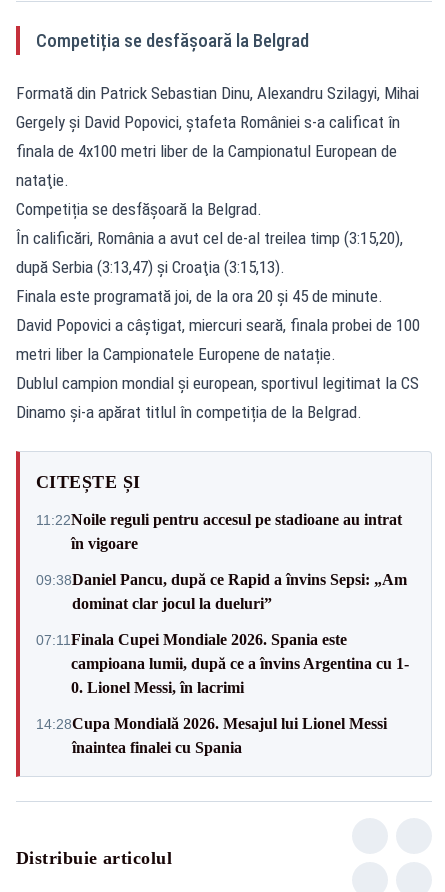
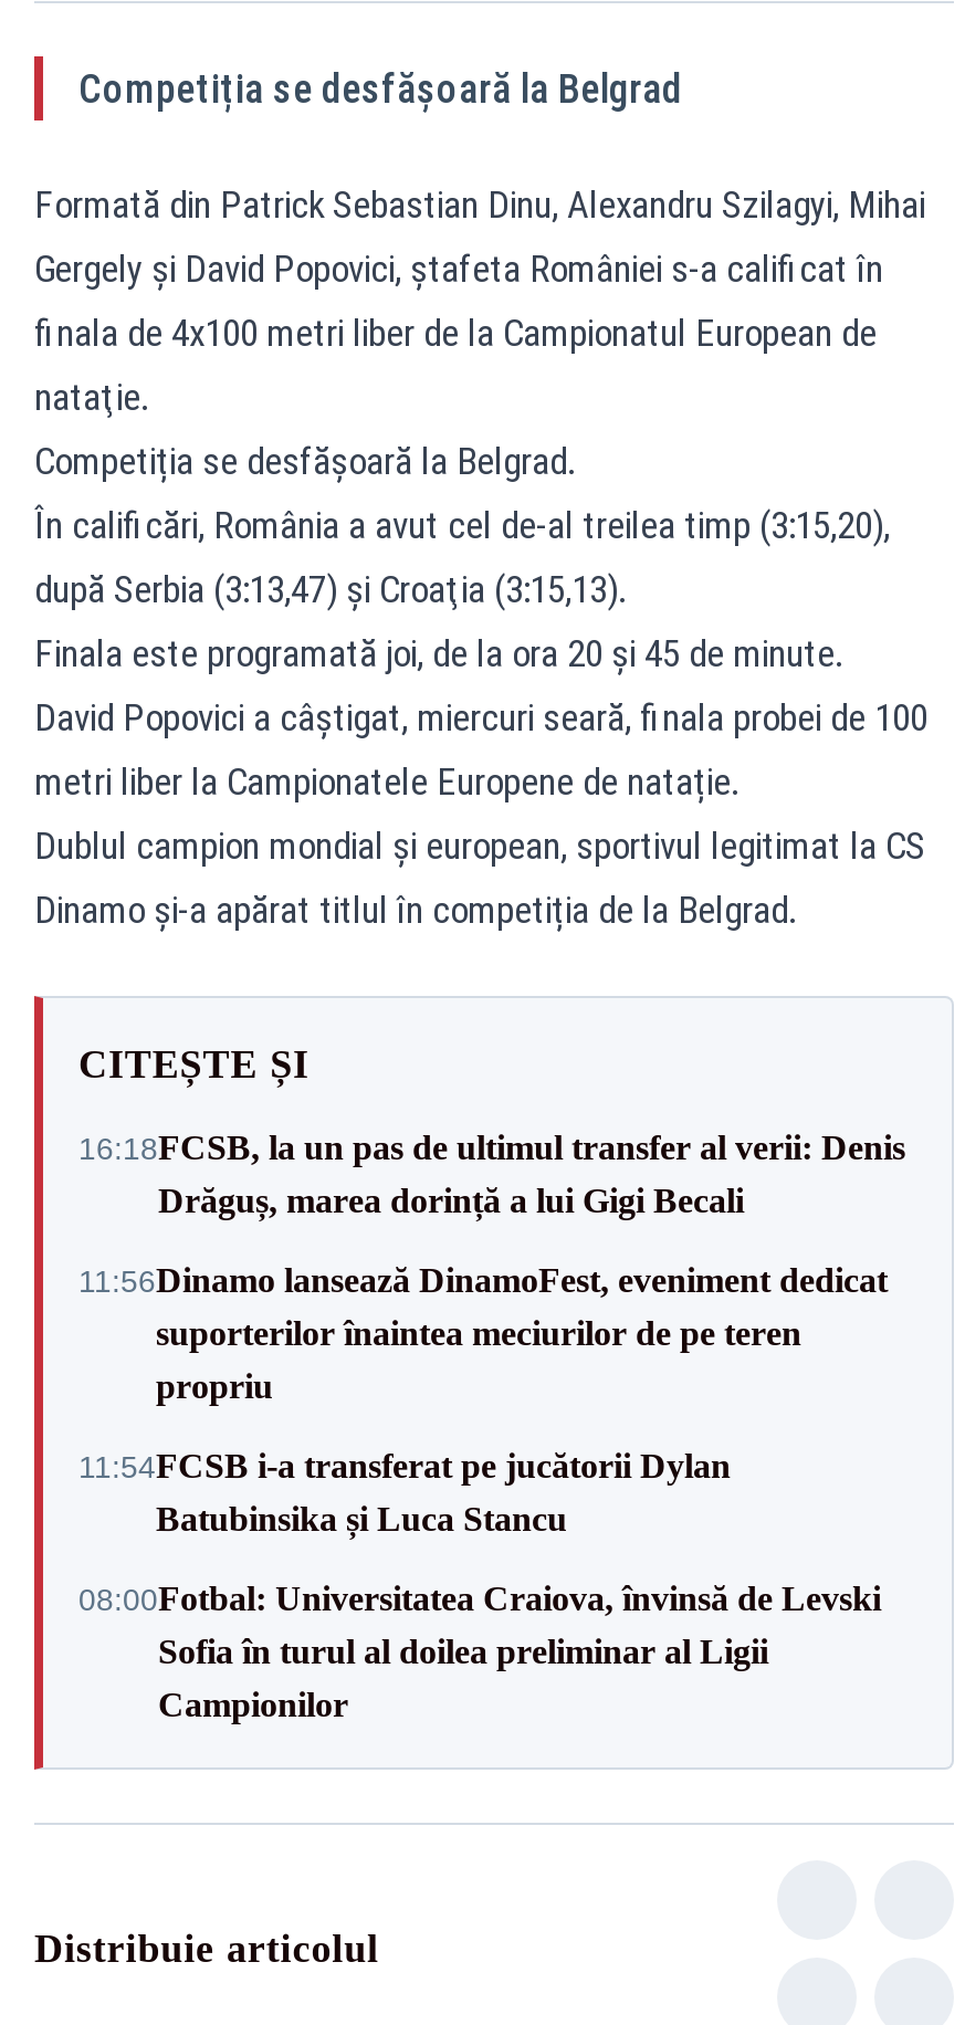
[36,510,402,551] 11:22Noile reguli pentru accesul pe stadioane au intrat | în vigoare -> [78,1129,905,1219] 16:18FCSB, la un pas de ultimul transfer al verii: Denis | Drăguș, marea dorință a lui Gigi Becali
[36,570,407,611] 09:38Daniel Pancu, după ce Rapid a învins Sepsi: „Am | dominat clar jocul la dueluri” -> [78,1261,888,1405] 11:56Dinamo lansează DinamoFest, eveniment dedicat | suporterilor înaintea meciurilor de pe teren | propriu
[36,630,409,695] 07:11 Finala Cupei Mondiale 2026. Spania este | campioana lumii, după ce a învins Argentina cu 1- | 0. Lionel Messi, în lacrimi -> [78,1447,731,1538] 11:54FCSB i-a transferat pe jucătorii Dylan | Batubinsika și Luca Stancu
[36,714,387,755] 14:28Cupa Mondială 2026. Mesajul lui Lionel Messi | înaintea finalei cu Spania -> [78,1580,881,1723] 08:00Fotbal: Universitatea Craiova, învinsă de Levski | Sofia în turul al doilea preliminar al Ligii | Campionilor

